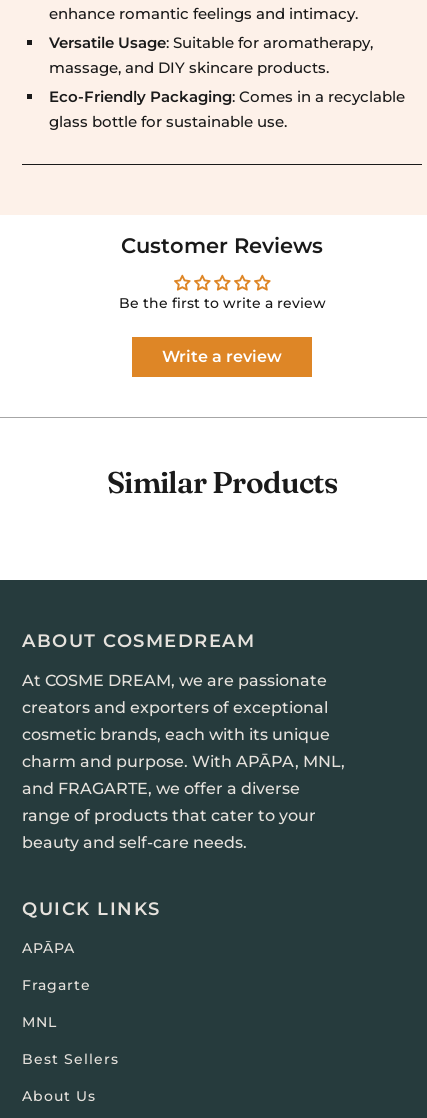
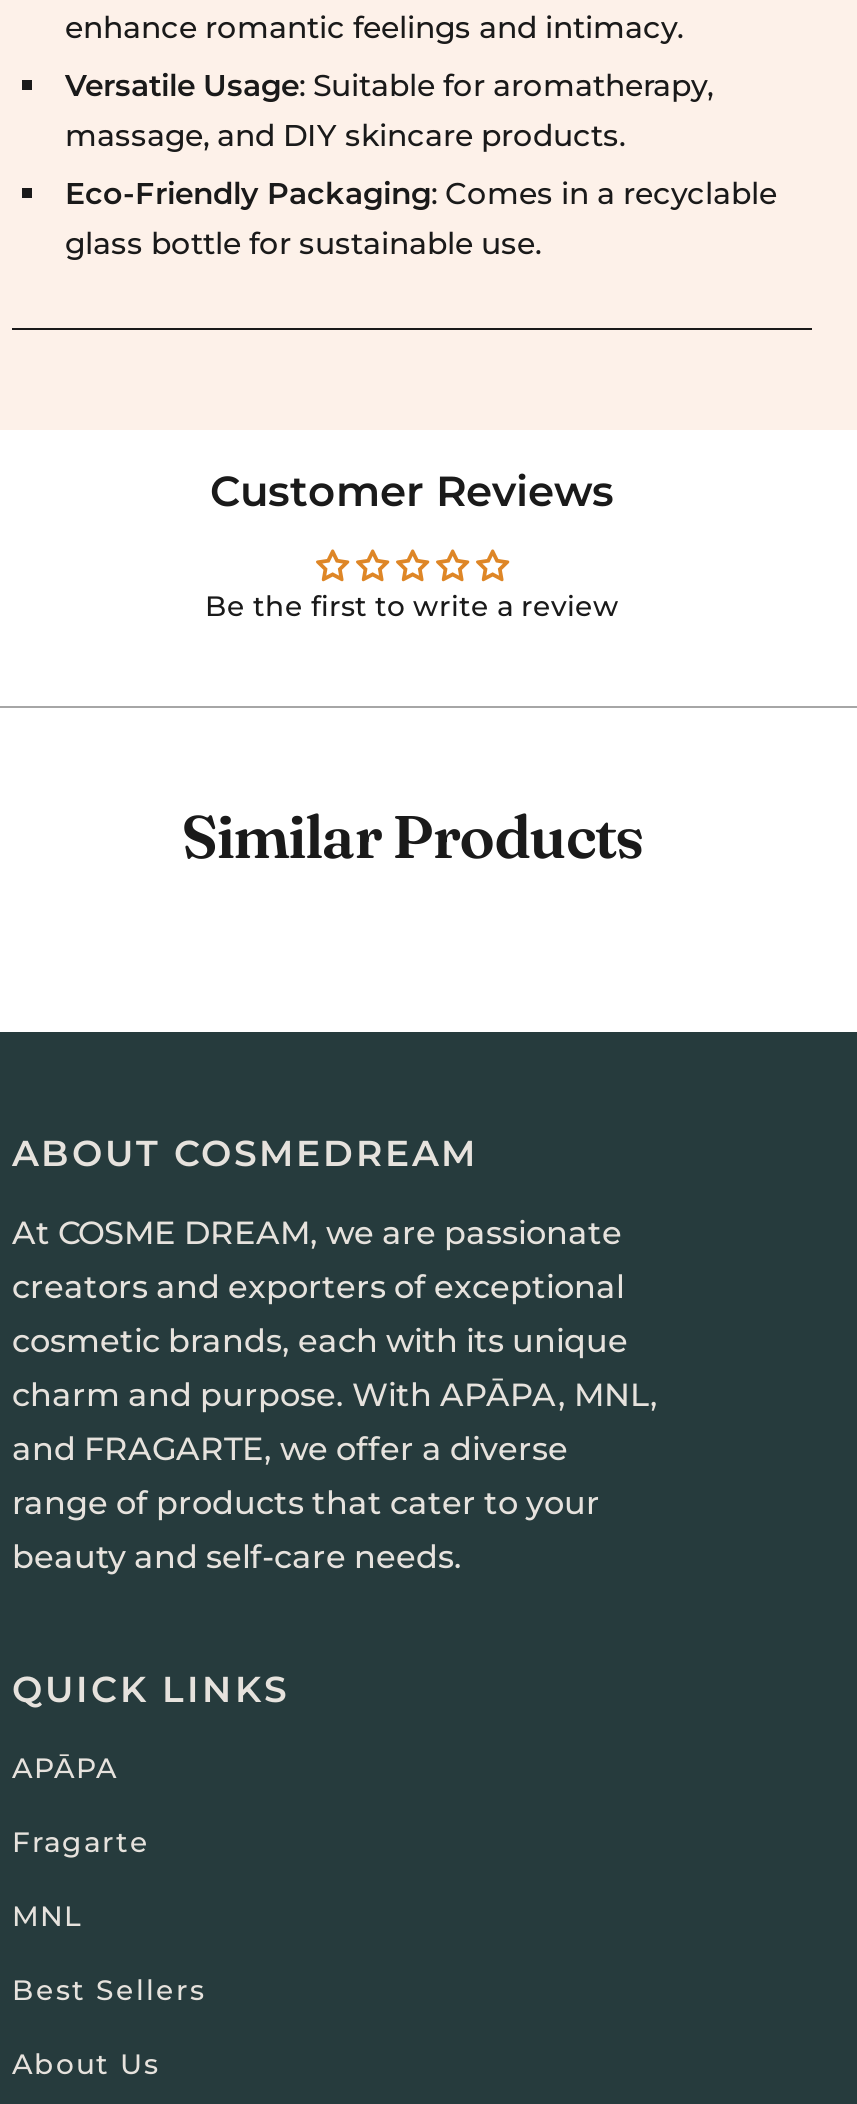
[162,347,282,366] Write a review -> none

